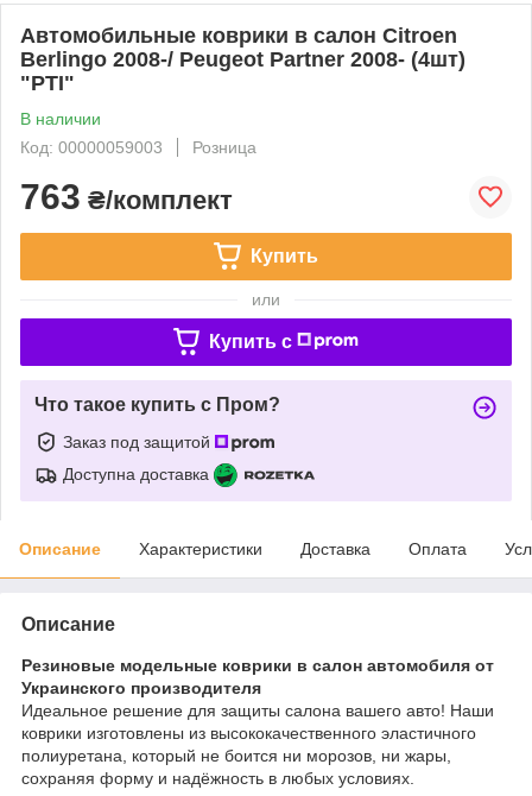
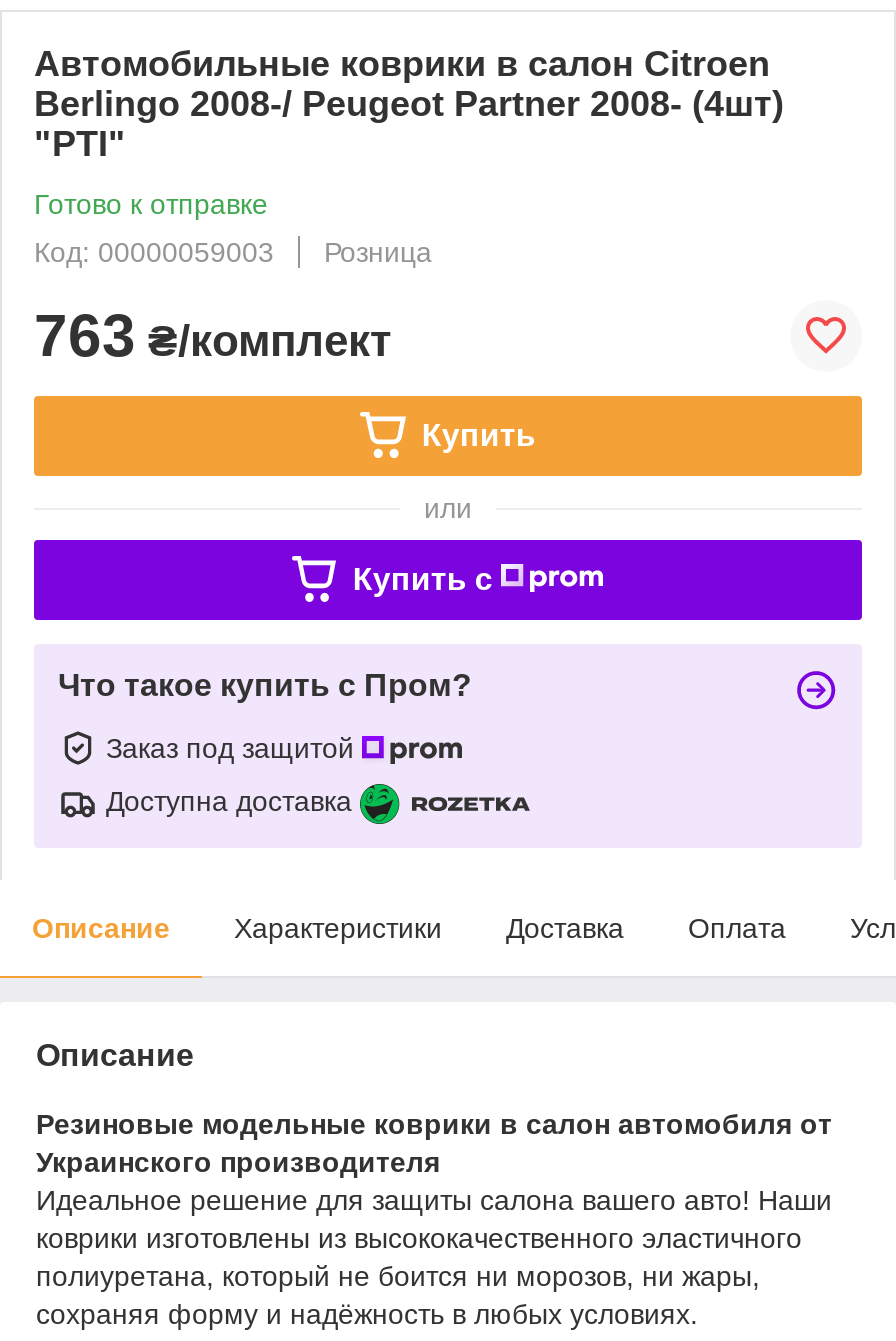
[20,109,101,128] В наличии -> [34,188,268,220] Готово к отправке

